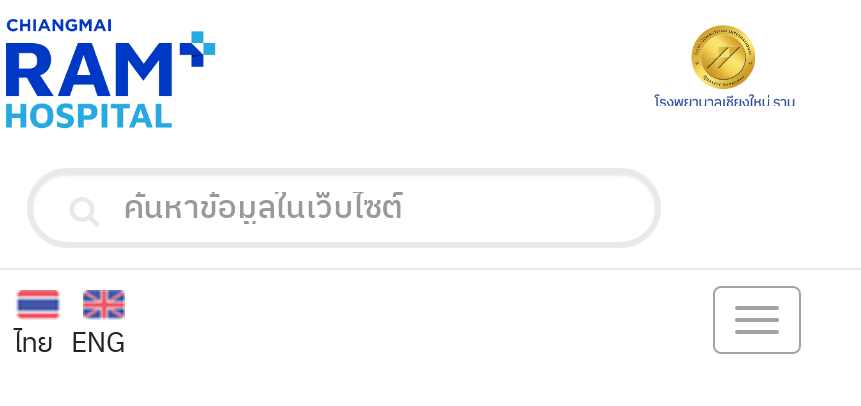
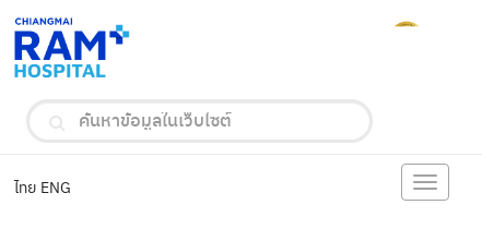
[653,32,797,108] [image] -> none

